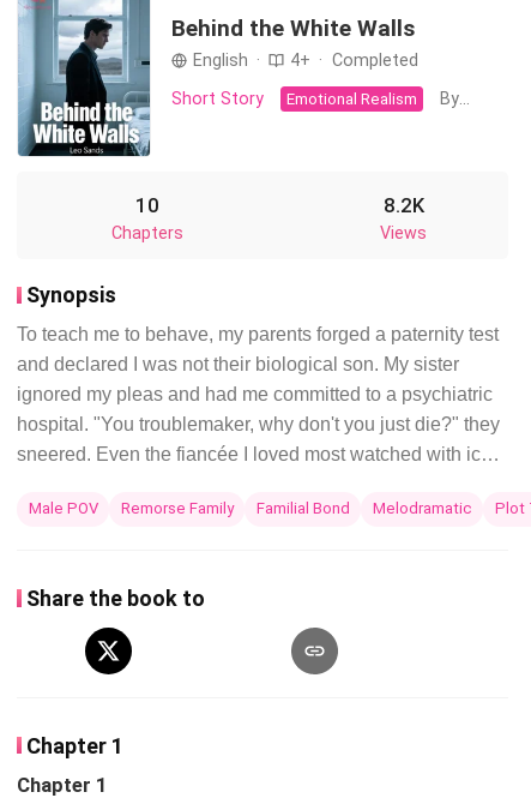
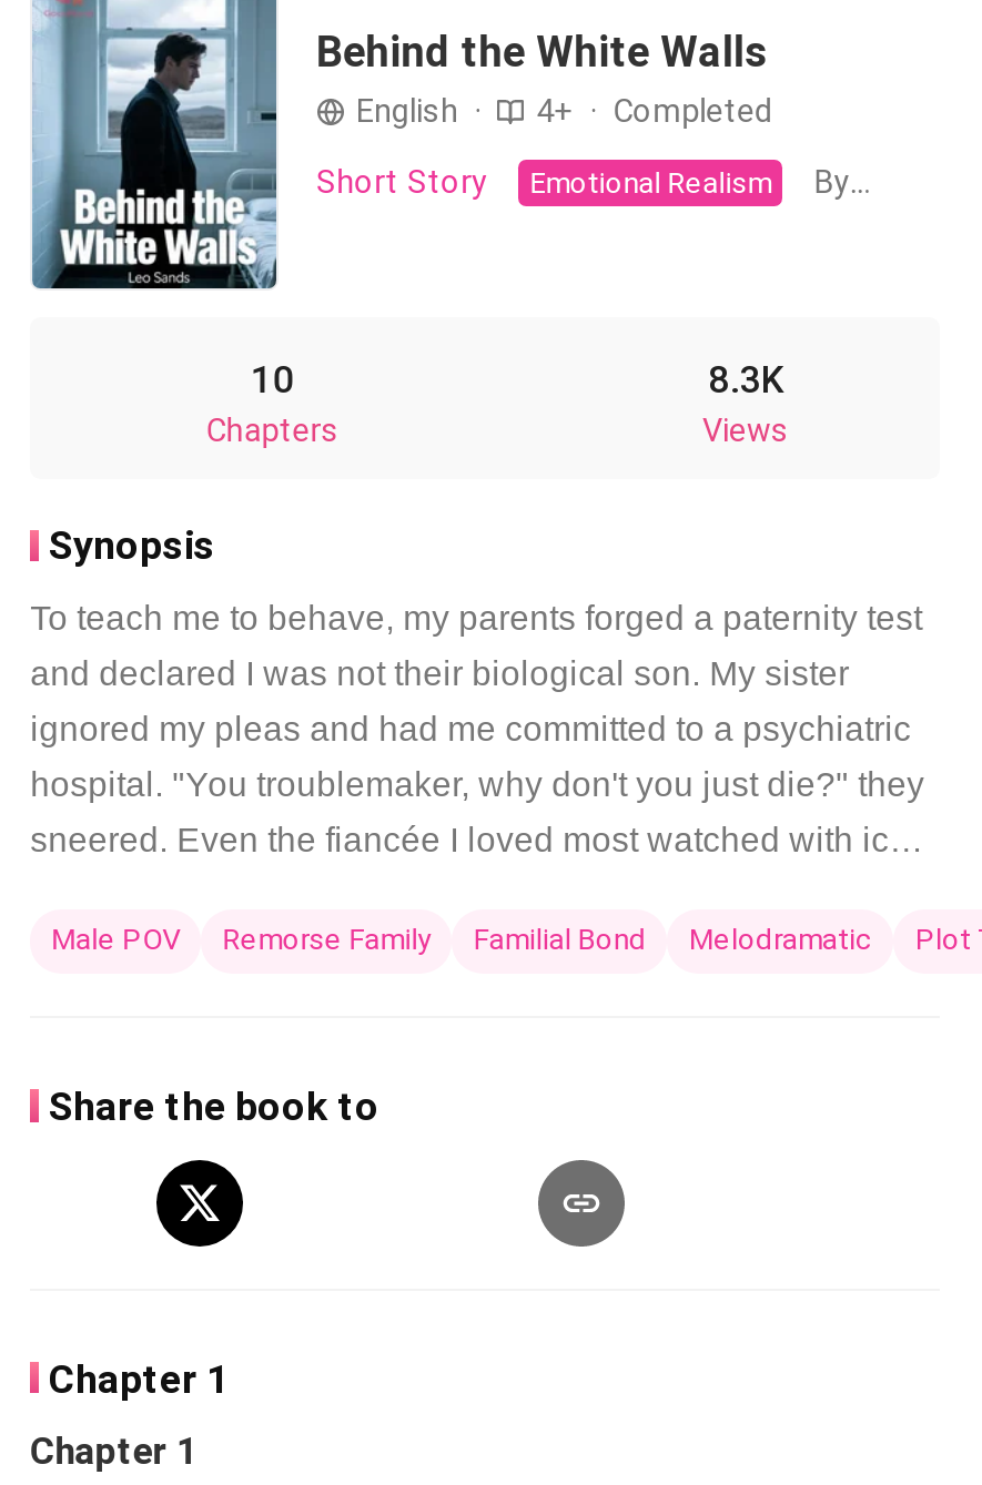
[383,193,424,217] 8.2K -> [708,357,783,401] 8.3K

